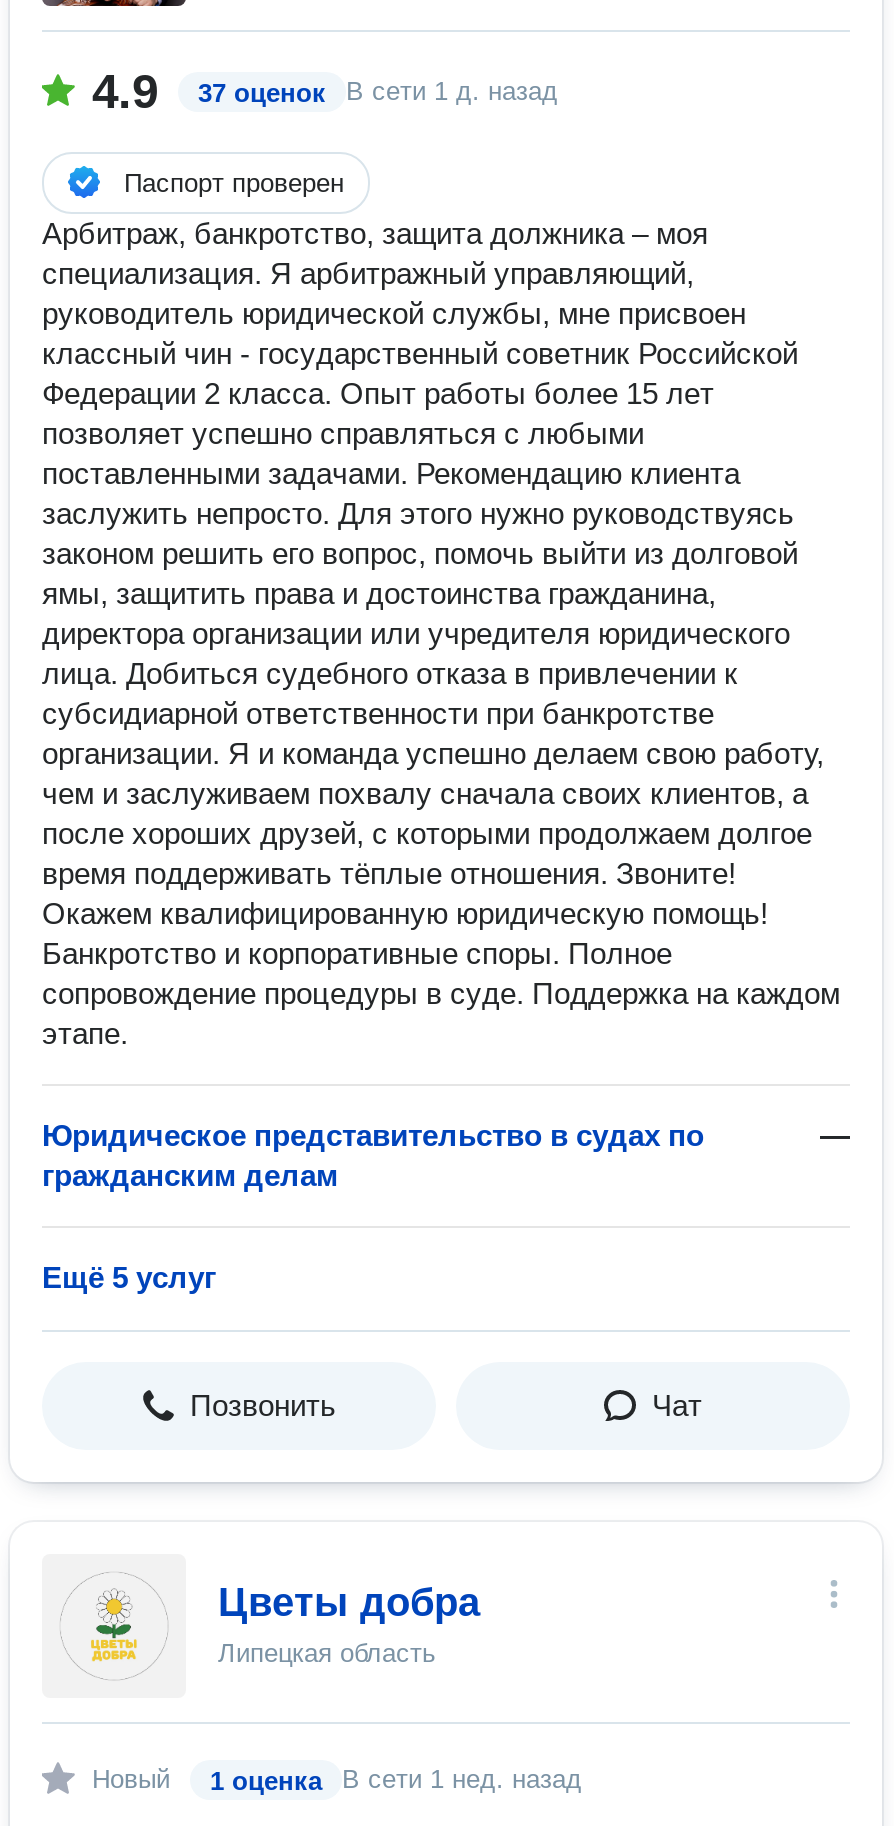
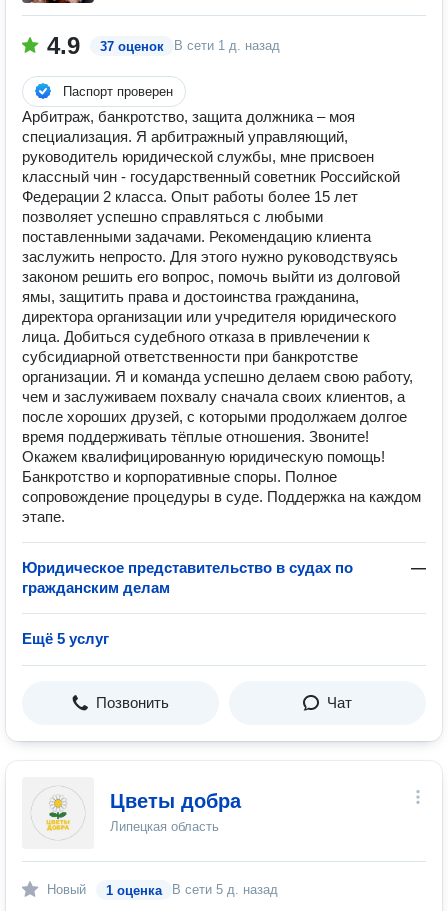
[342,1764,582,1794] В сети 1 нед. назад -> [172,882,278,897] В сети 5 д. назад

